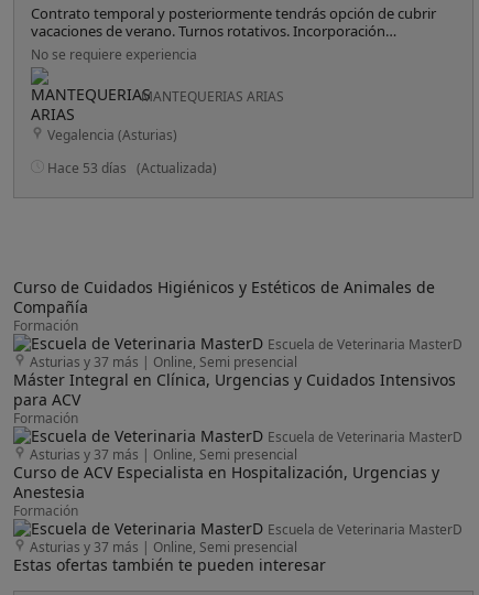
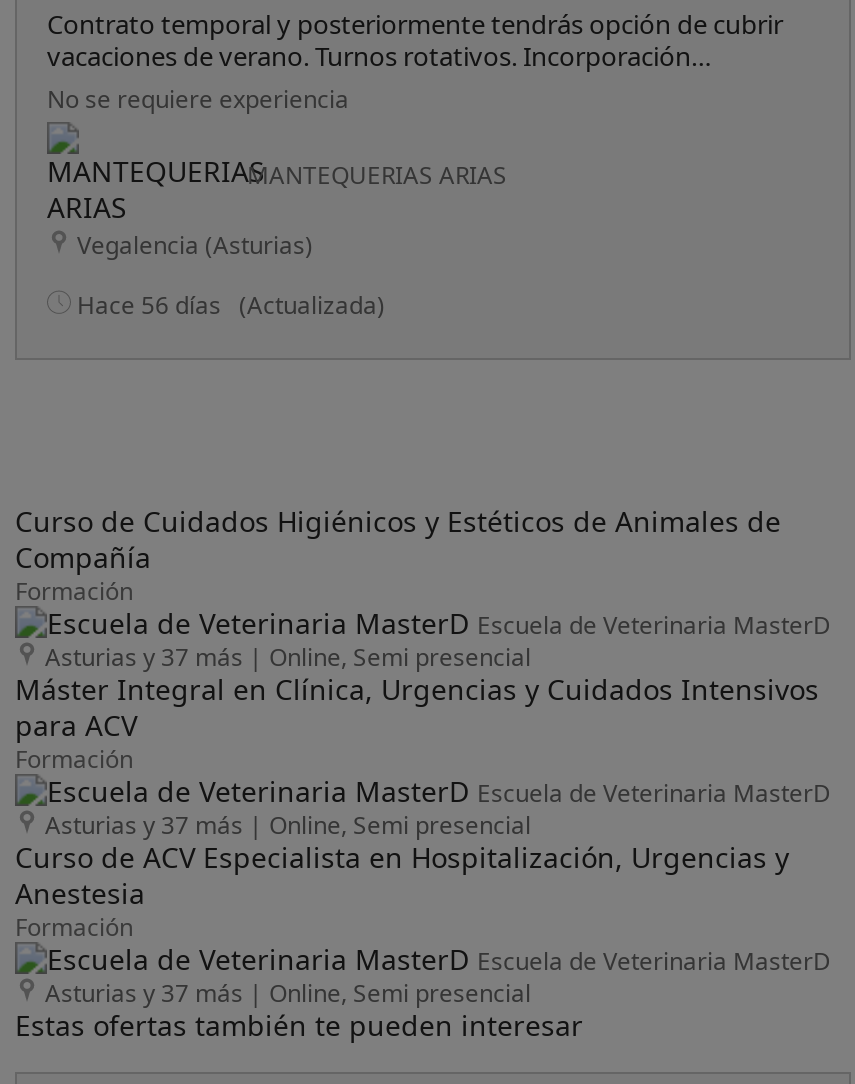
[47,159,217,177] Hace 53 días (Actualizada) -> [77,288,385,322] Hace 56 días (Actualizada)

